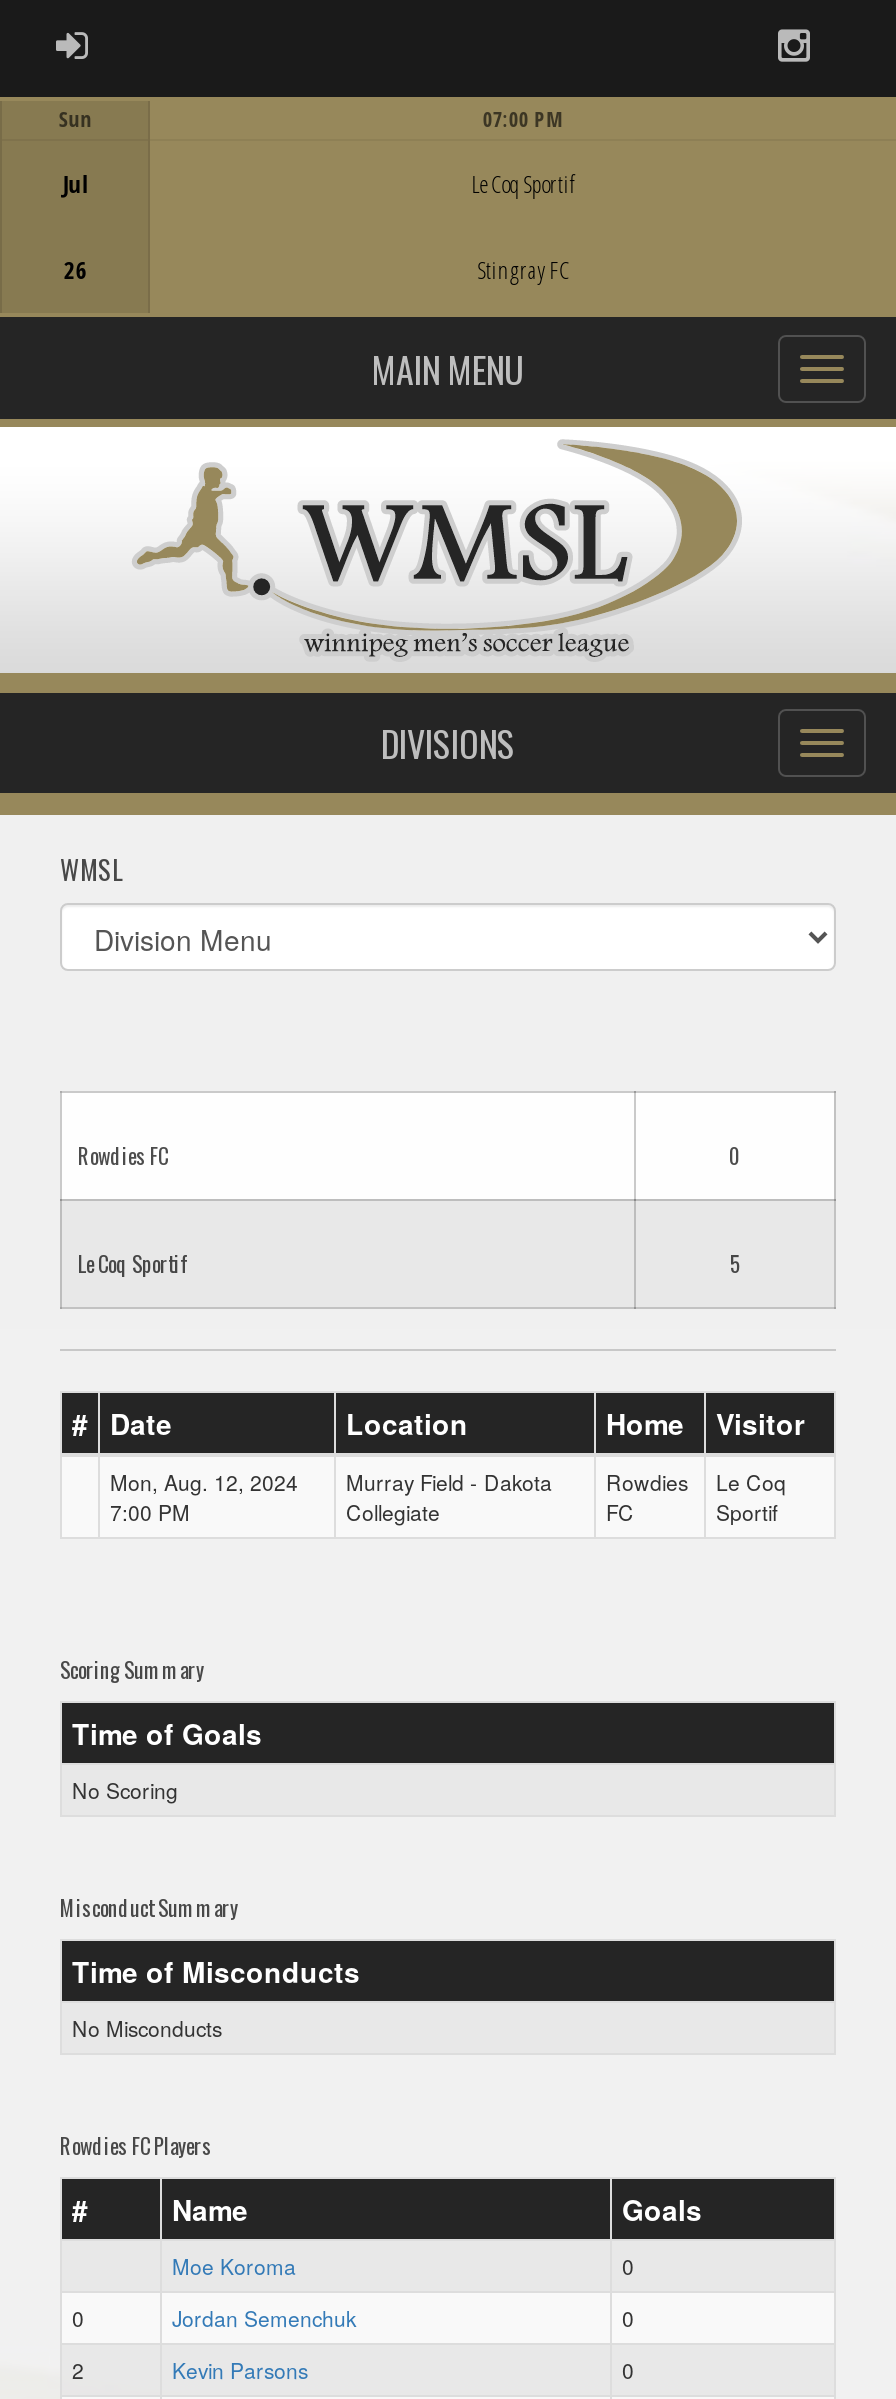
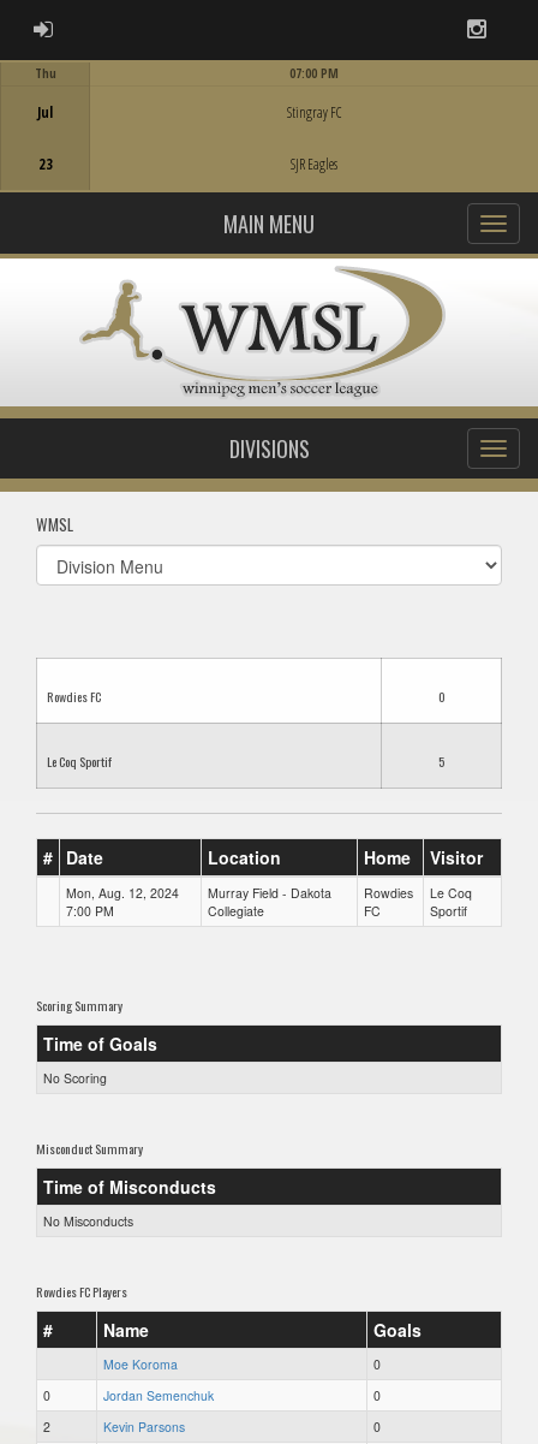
[58,105,92,133] Sun -> [34,65,56,82] Thu
[471,167,575,199] Le Coq Sportif -> none
none -> [291,154,338,173] SJR Eagles
[63,253,87,285] 26 -> [38,154,52,173] 23
moved [477,253,569,285] -> [287,102,342,121]: Stingray FC

